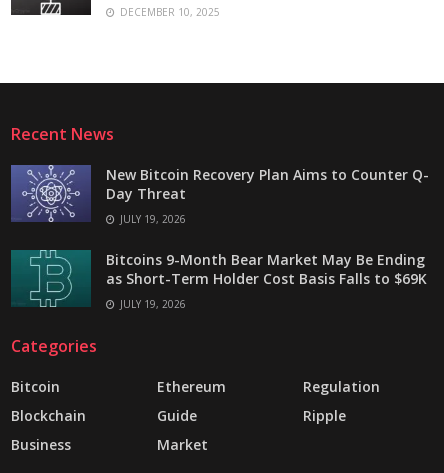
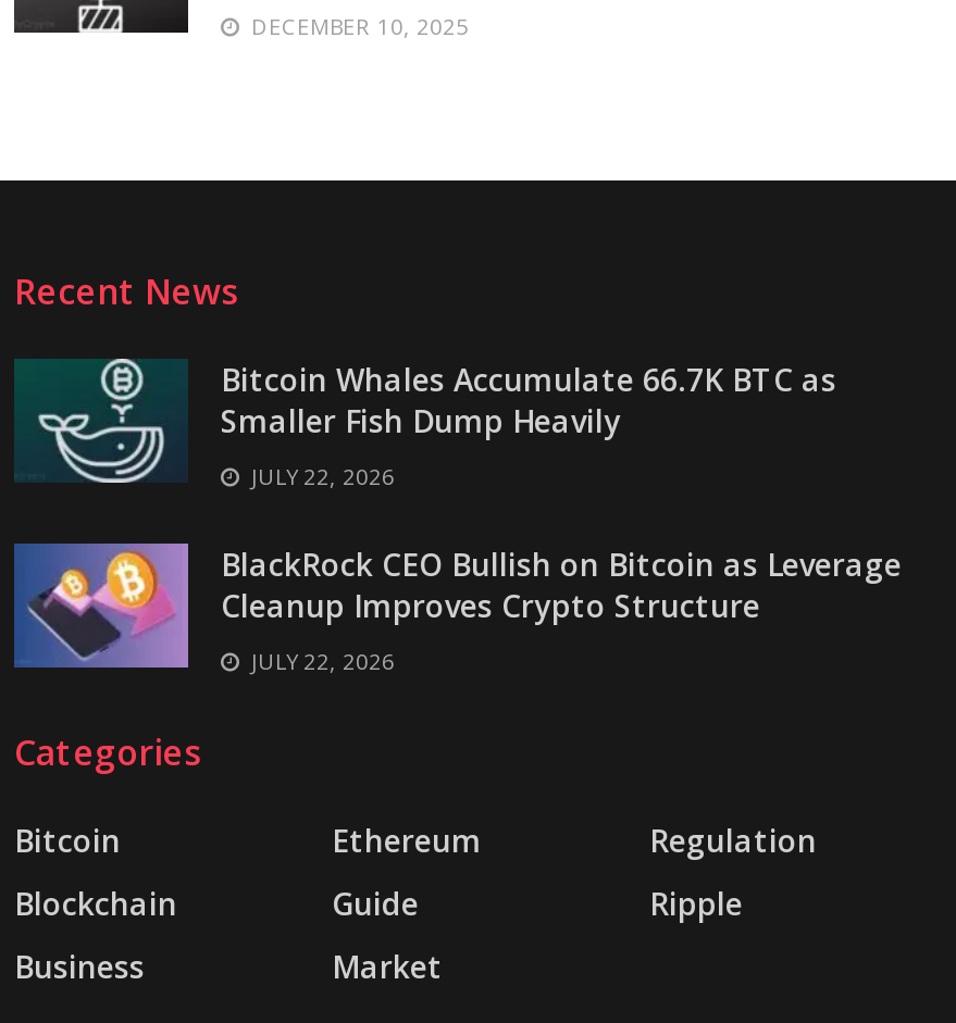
[10,164,429,222] [image] | New Bitcoin Recovery Plan Aims to Counter Q- | Day Threat -> [14,357,836,485] [image] | Bitcoin Whales Accumulate 66.7K BTC as | Smaller Fish Dump Heavily
[117,211,186,225] JULY 19, 2026 -> [245,460,395,490] JULY 22, 2026
[11,249,427,307] [image] | Bitcoins 9-Month Bear Market May Be Ending | as Short-Term Holder Cost Basis Falls to $69K -> [14,541,902,670] [image] | BlackRock CEO Bullish on Bitcoin as Leverage | Cleanup Improves Crypto Structure
[117,296,186,310] JULY 19, 2026 -> [245,645,395,675] JULY 22, 2026

